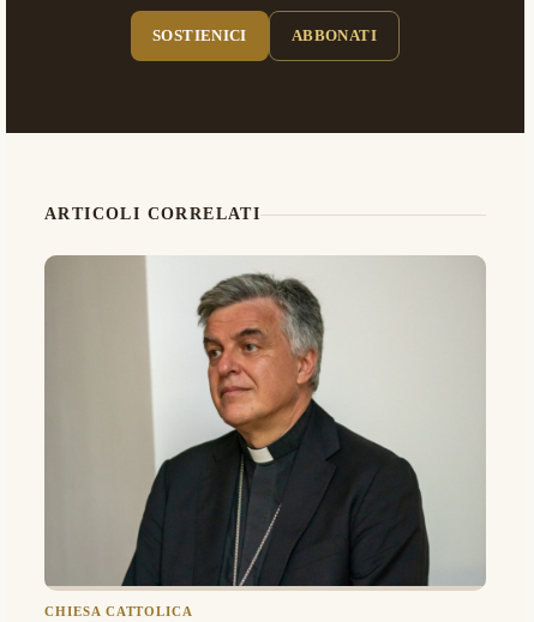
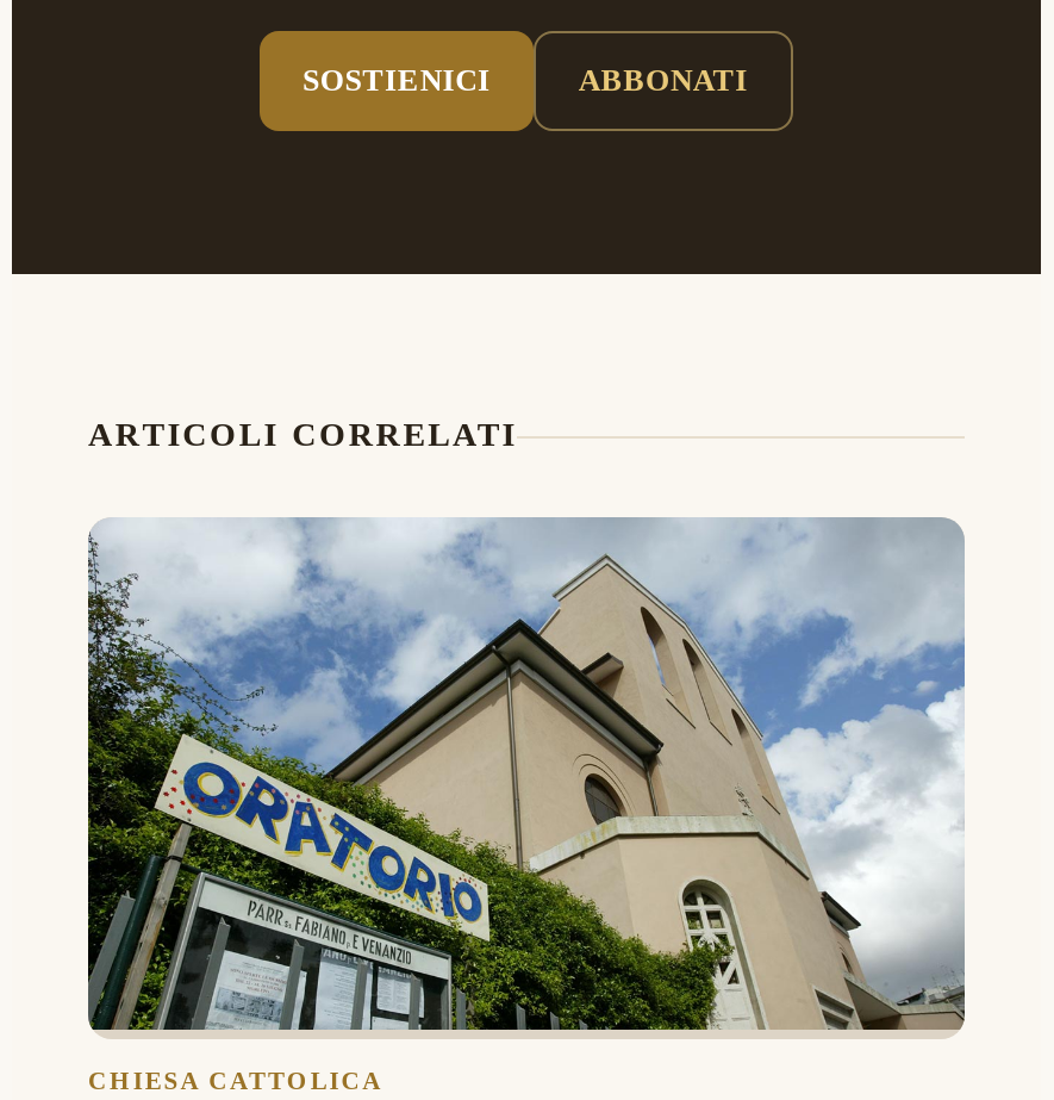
[46,255,486,587] [image] -> [88,517,965,1030] [image]

